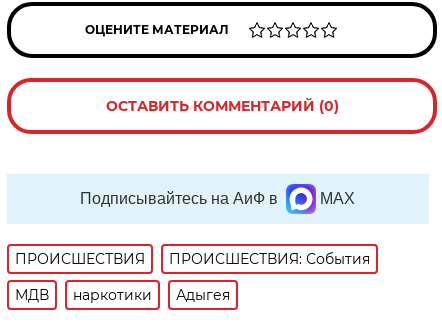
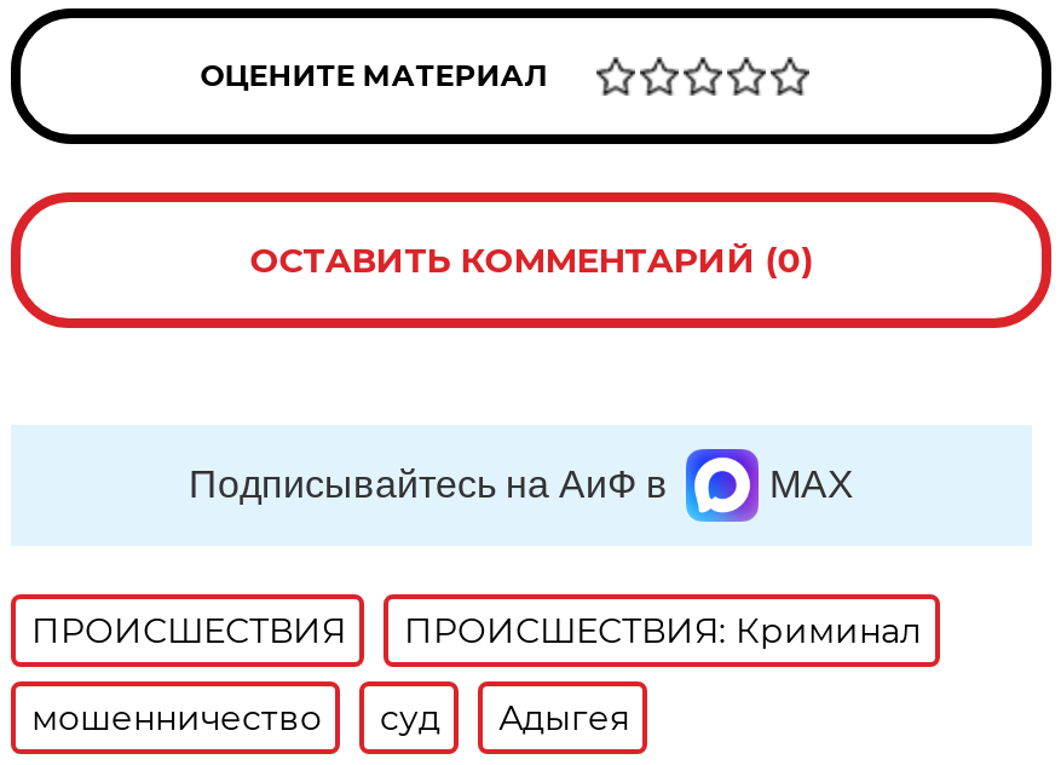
[169,250,370,268] ПРОИСШЕСТВИЯ: События -> [404,608,922,651] ПРОИСШЕСТВИЯ: Криминал
[15,286,152,304] МДВ | наркотики -> [31,695,440,739] мошенничество | суд

